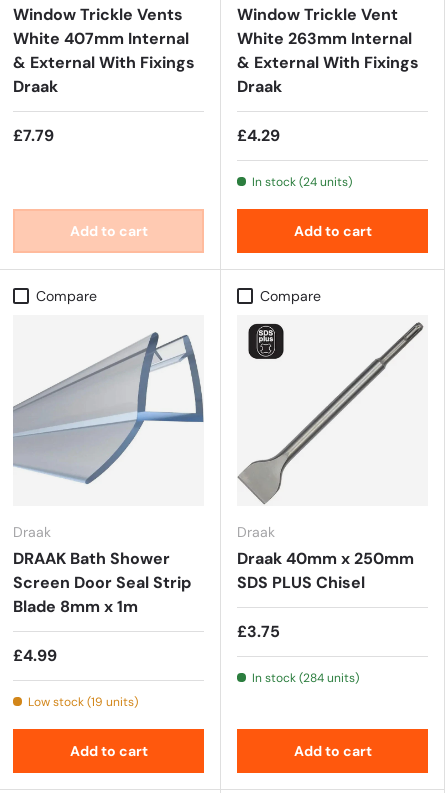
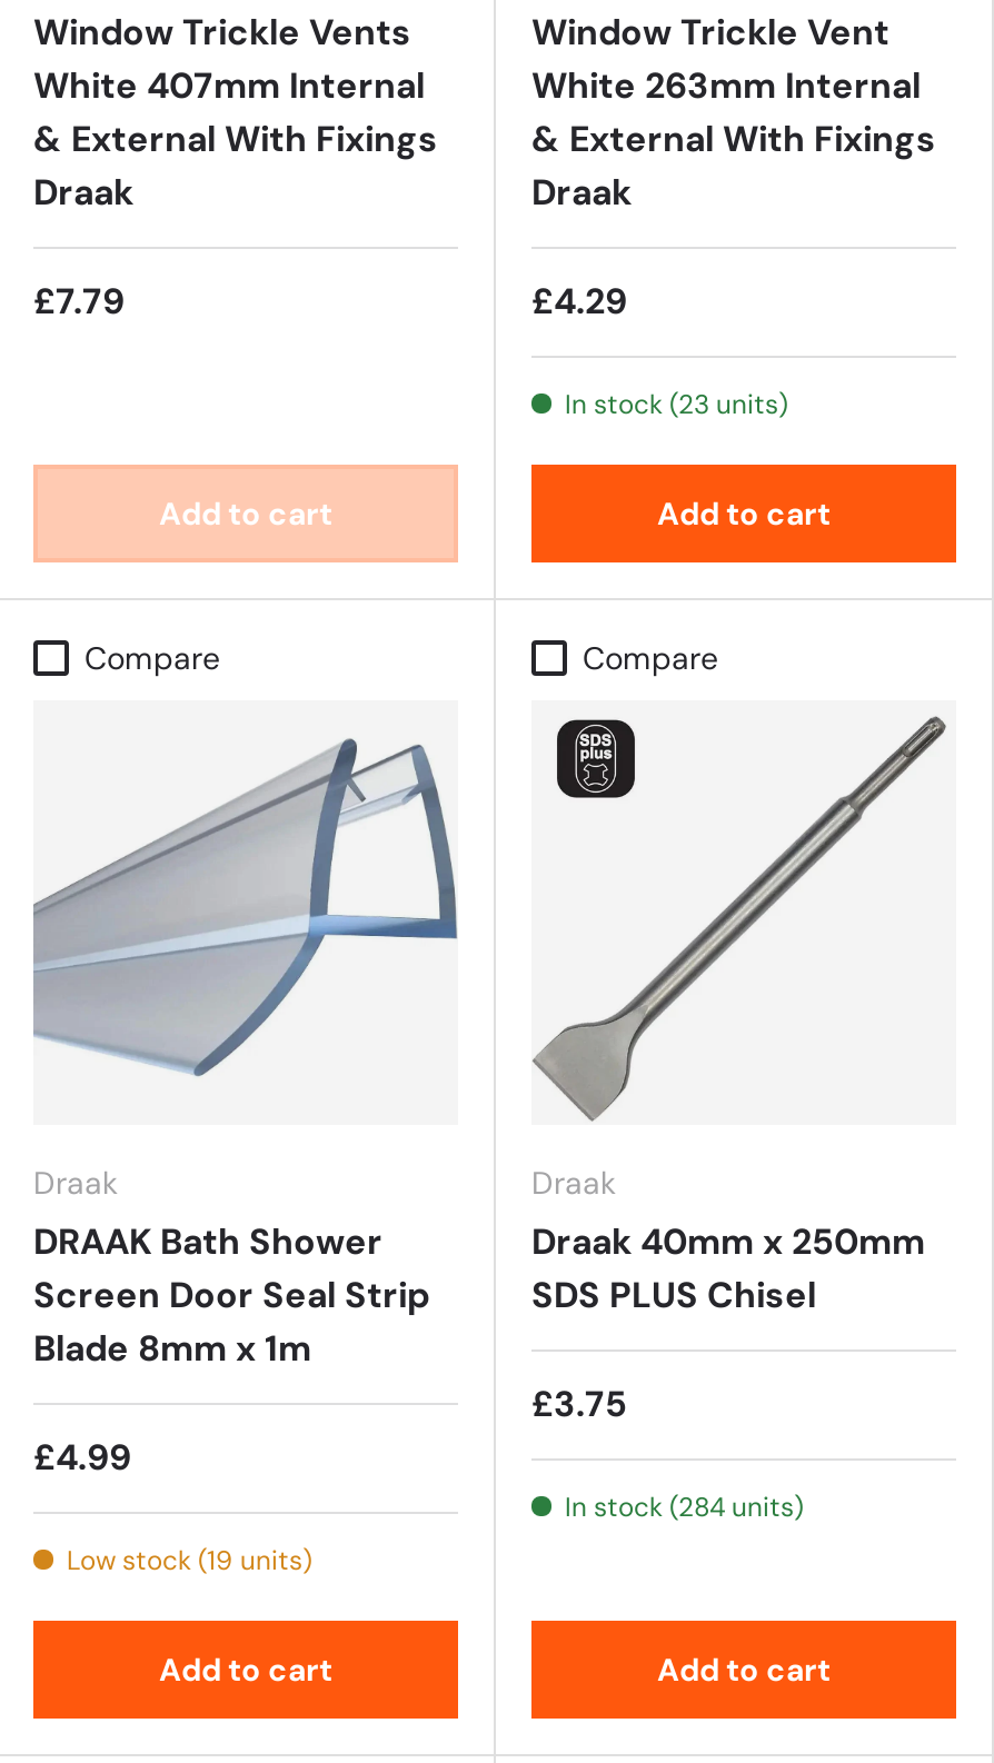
[252,173,352,189] In stock (24 units) -> [565,386,787,421] In stock (23 units)

